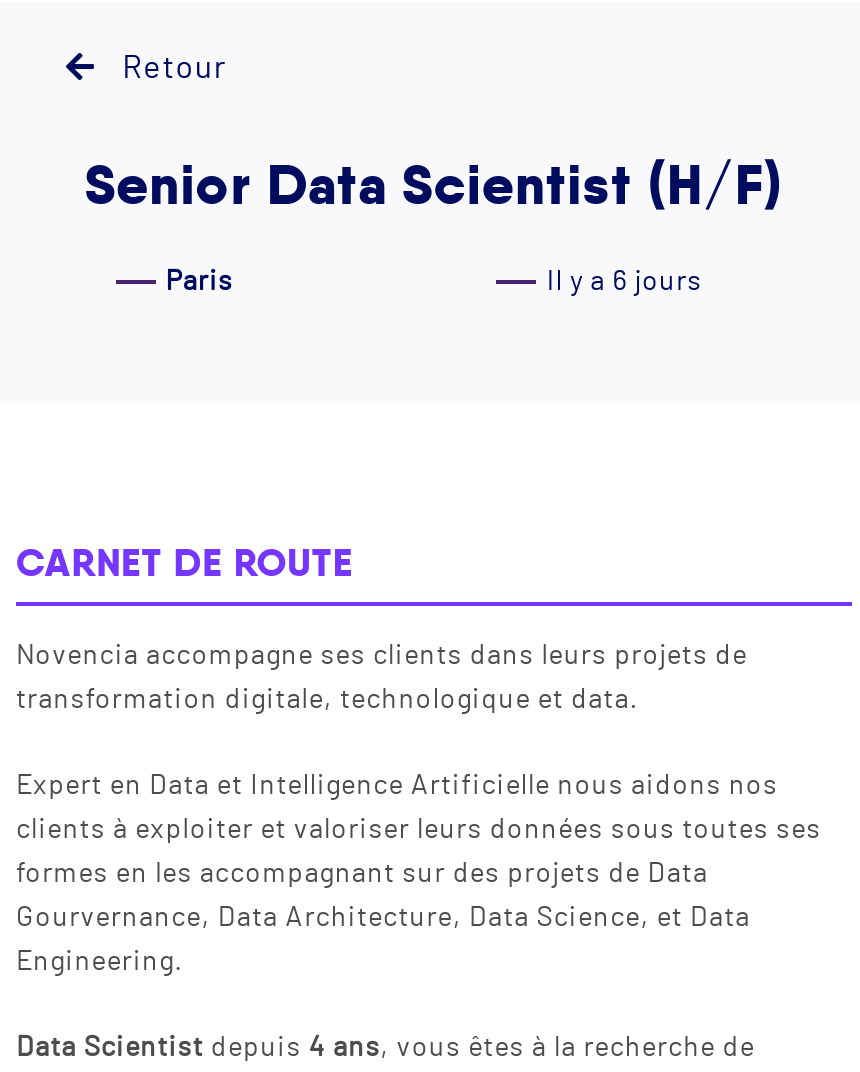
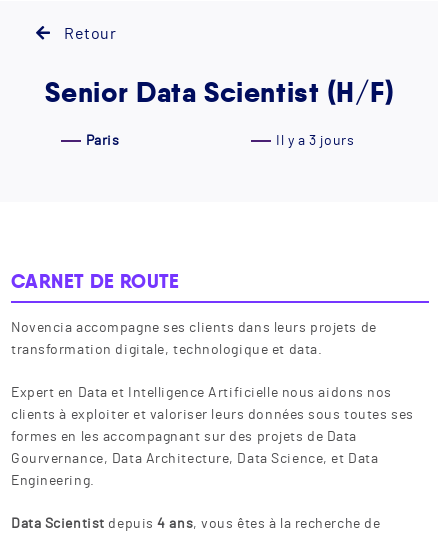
[547,268,702,296] Il y a 6 jours -> [276,134,354,148] Il y a 3 jours

